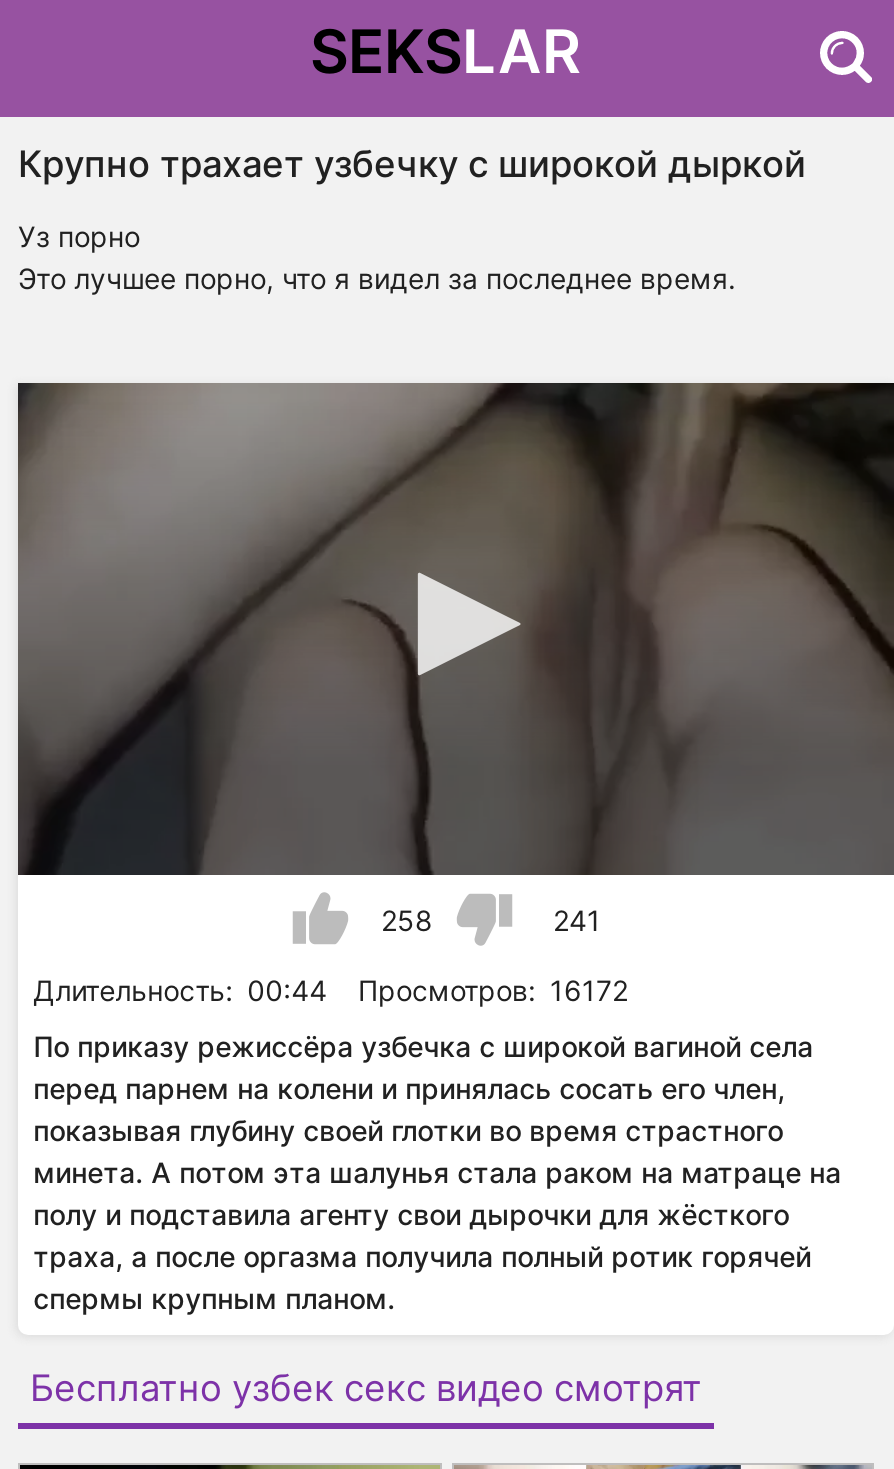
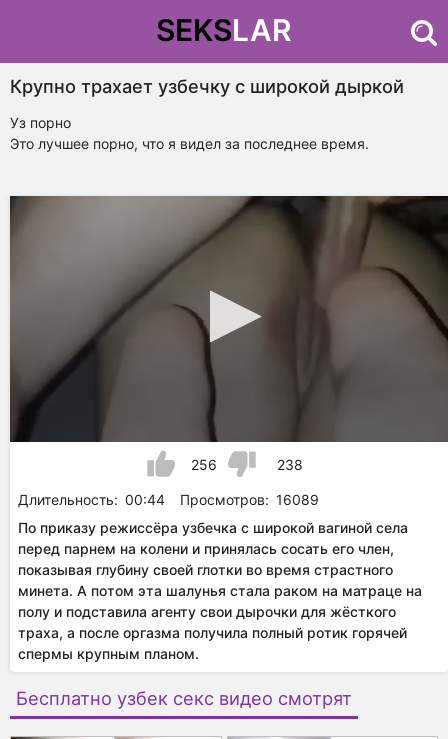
[381,902,433,936] 258 -> [190,456,216,473] 256
[553,902,601,936] 241 -> [276,456,302,473] 238
[33,972,628,1006] Длительность: 00:44 Просмотров: 16172 -> [18,491,319,508] Длительность: 00:44 Просмотров: 16089

